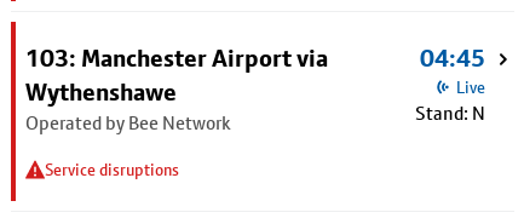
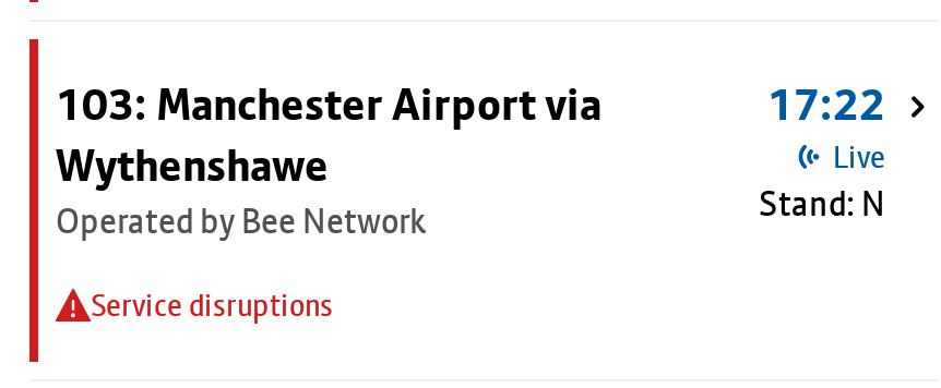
[420,44,485,73] 04:45 -> [767,78,885,131] 17:22

